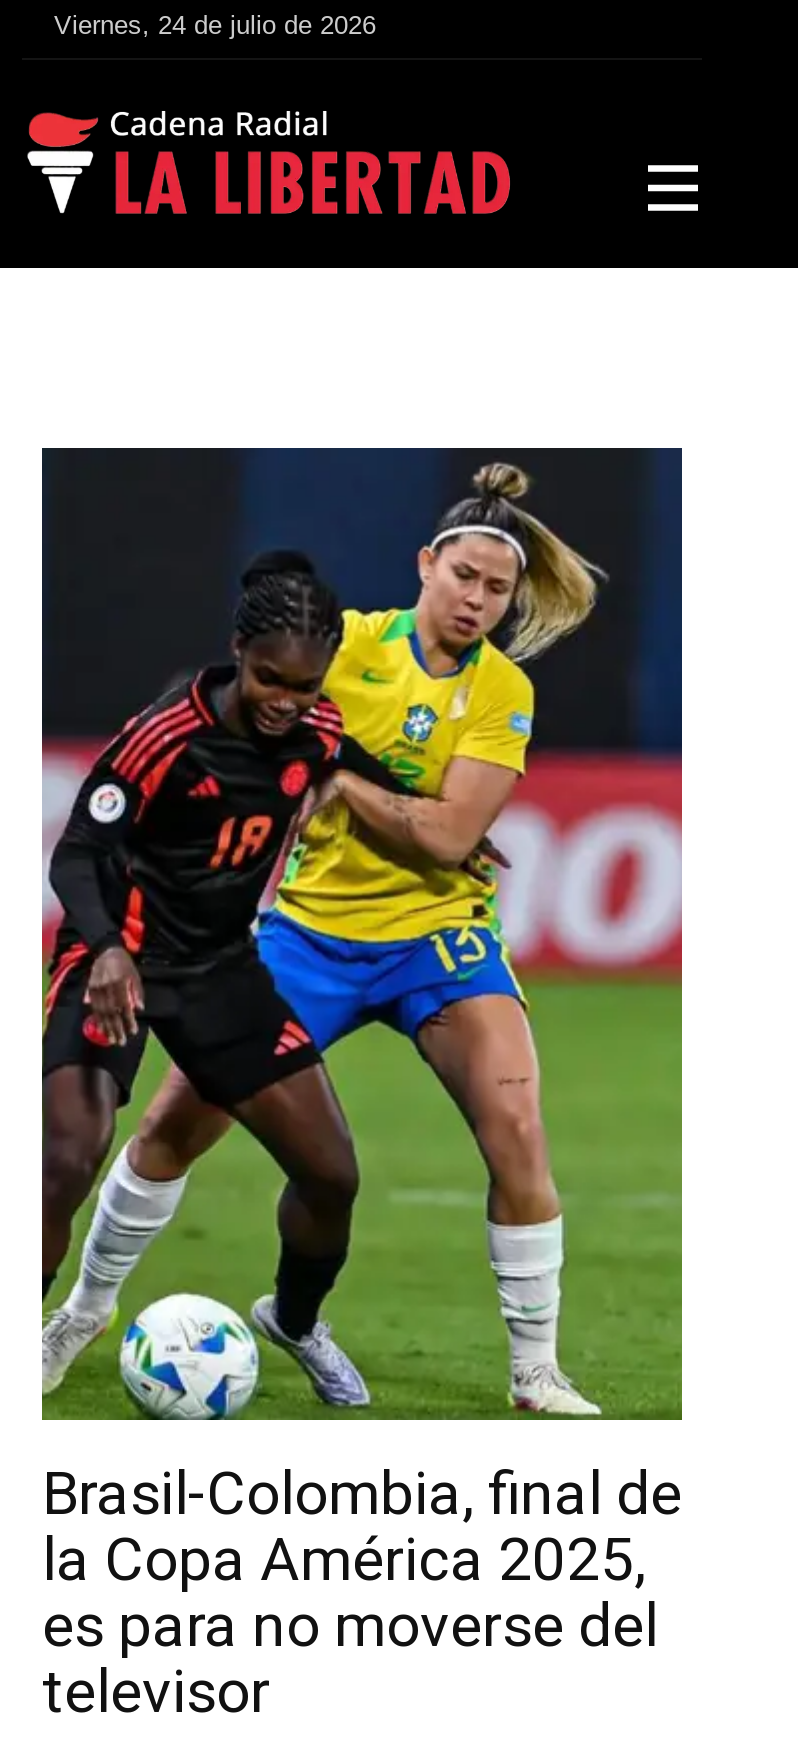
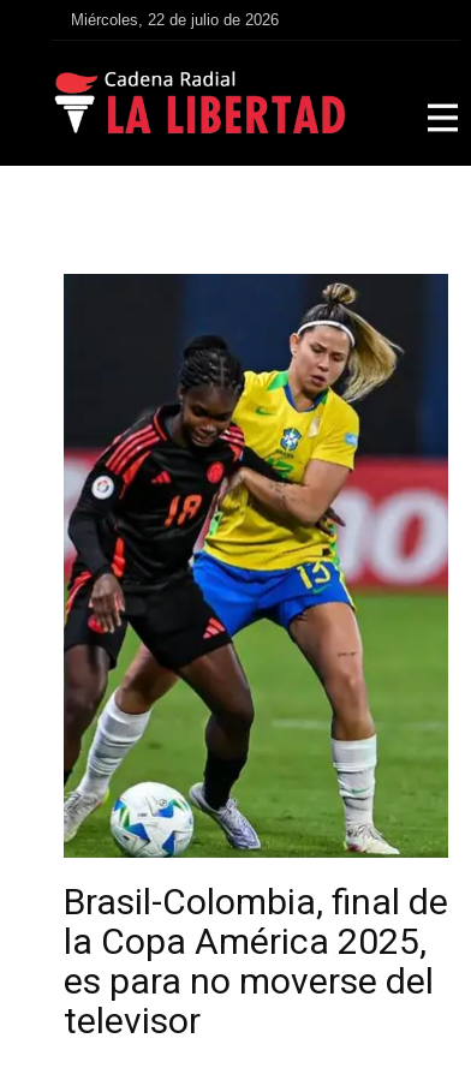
[54,9,376,39] Viernes, 24 de julio de 2026 -> [71,10,279,28] Miércoles, 22 de julio de 2026

